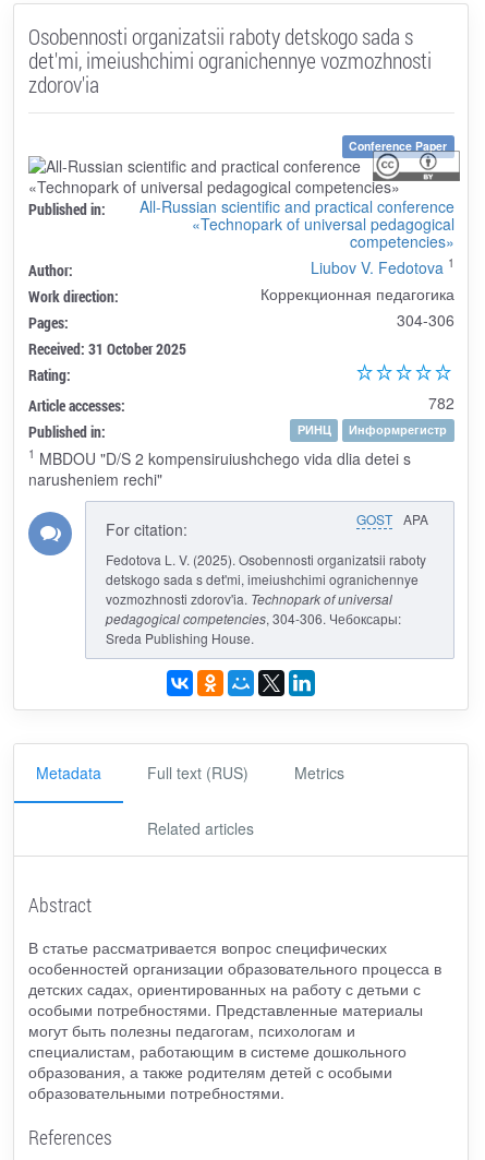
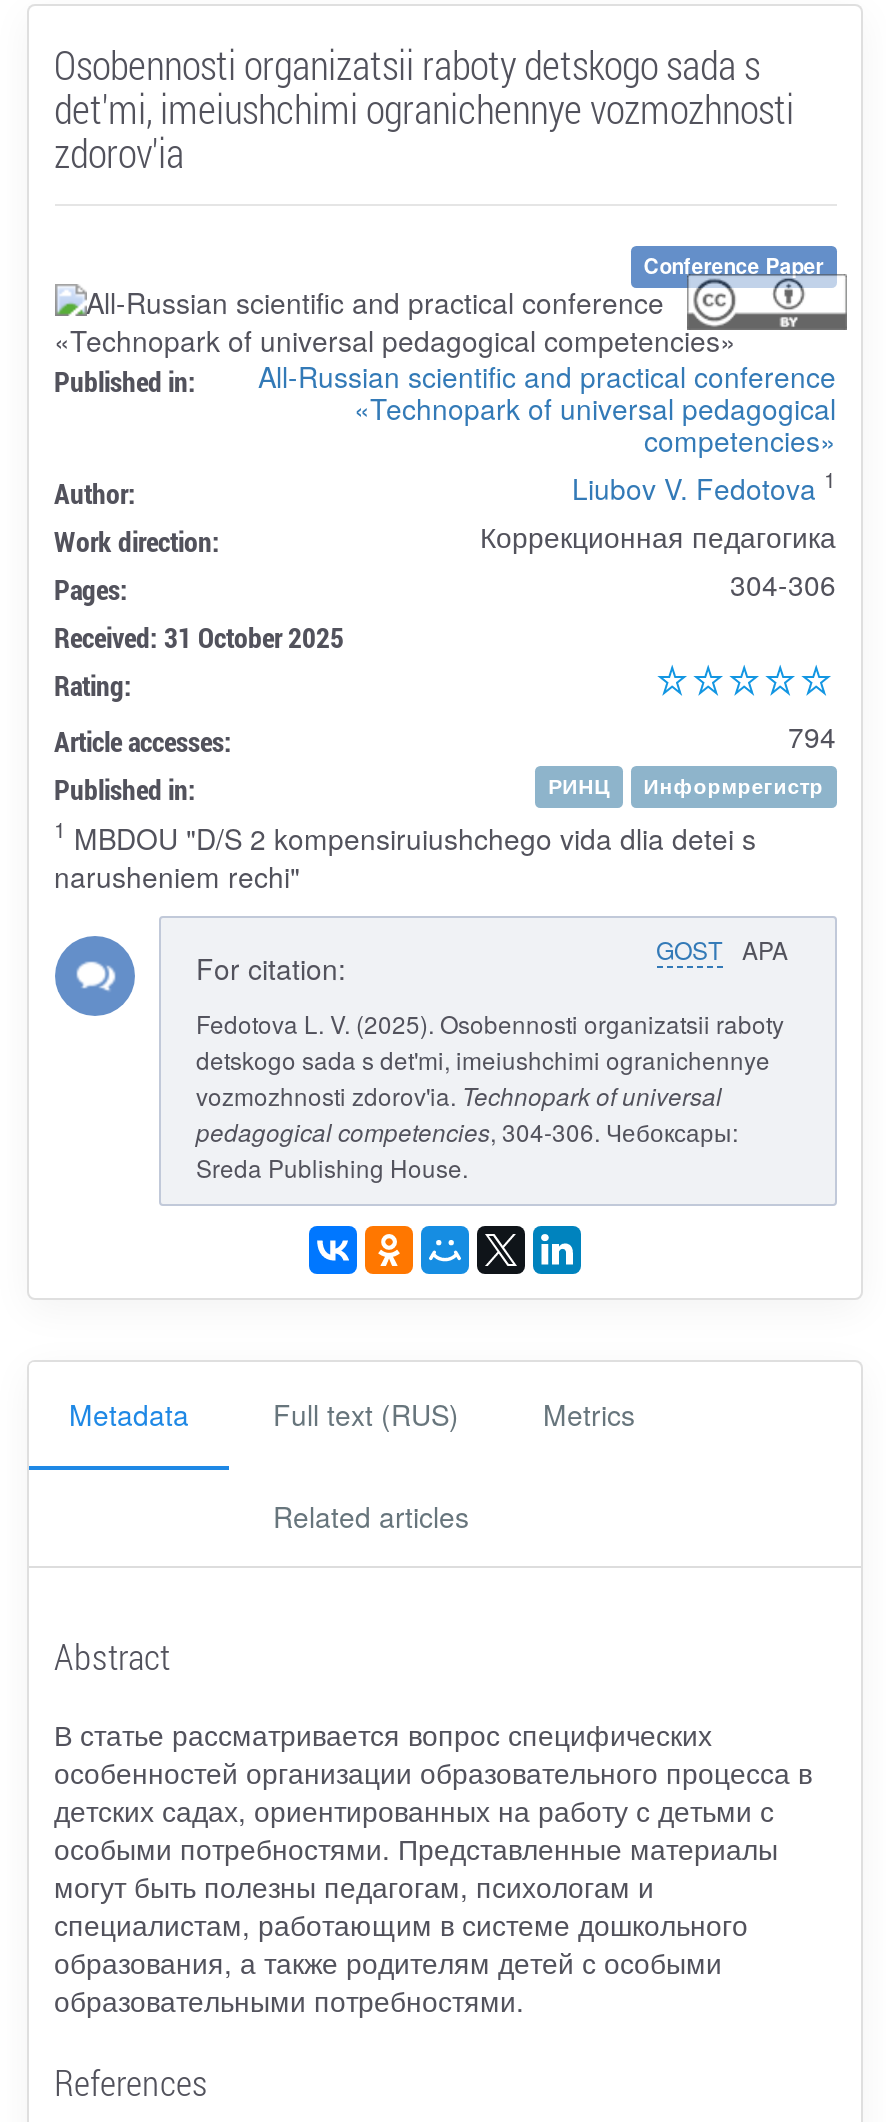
[428,391,454,413] 782 -> [788,715,836,755] 794

